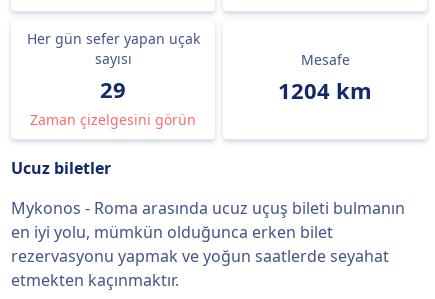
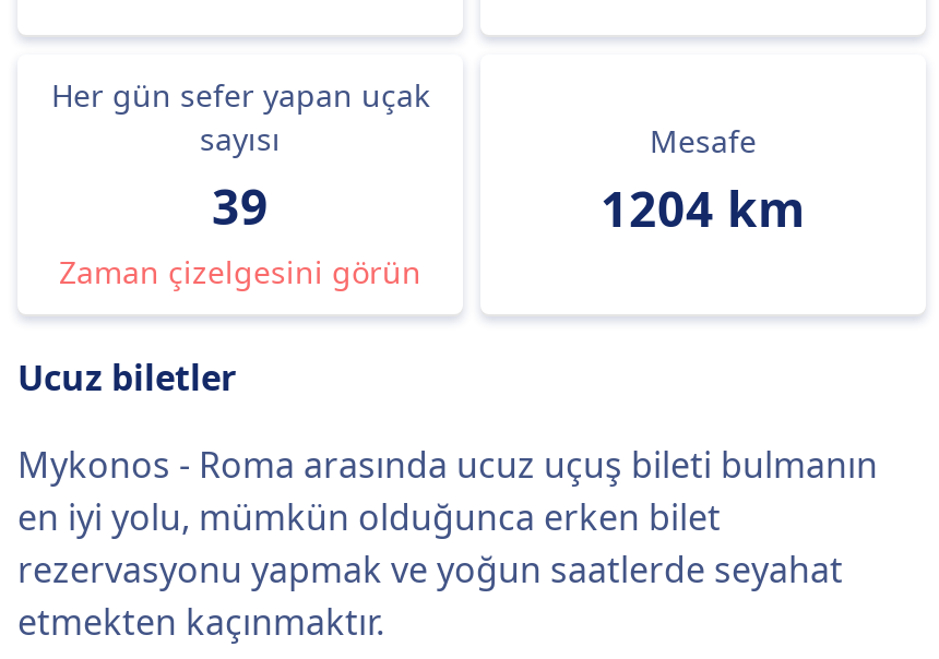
[100,74,126,104] 29 -> [212,172,269,238] 39

